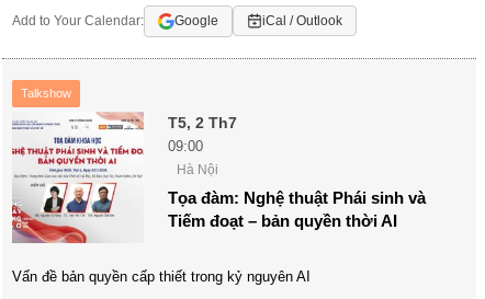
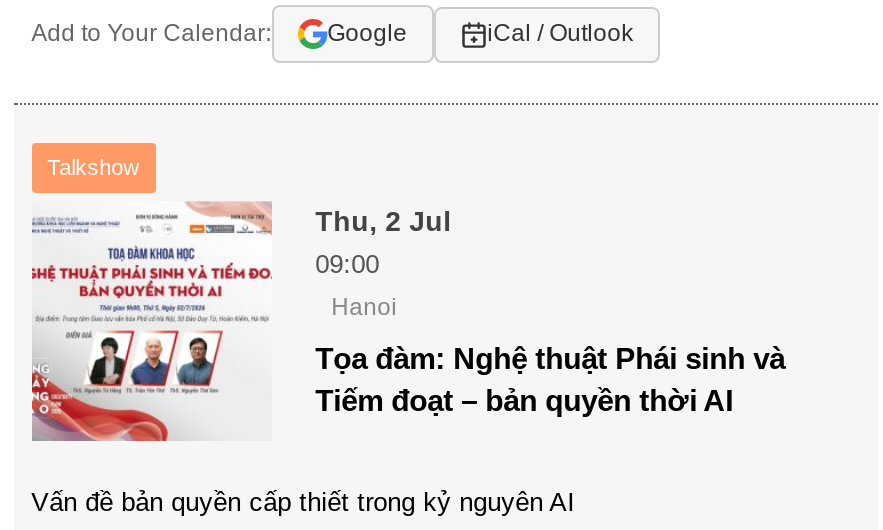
[167,114,237,132] T5, 2 Th7 -> [315,204,451,236] Thu, 2 Jul
[176,162,218,178] Hà Nội -> [331,292,397,320] Hanoi

